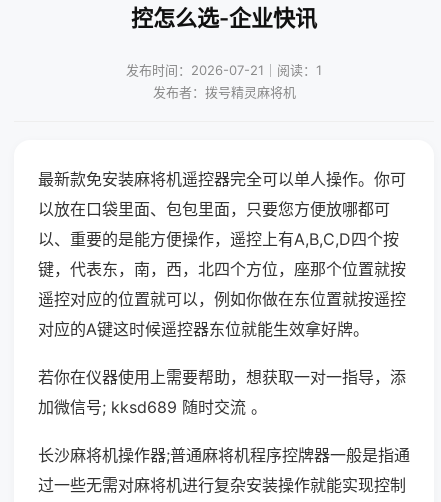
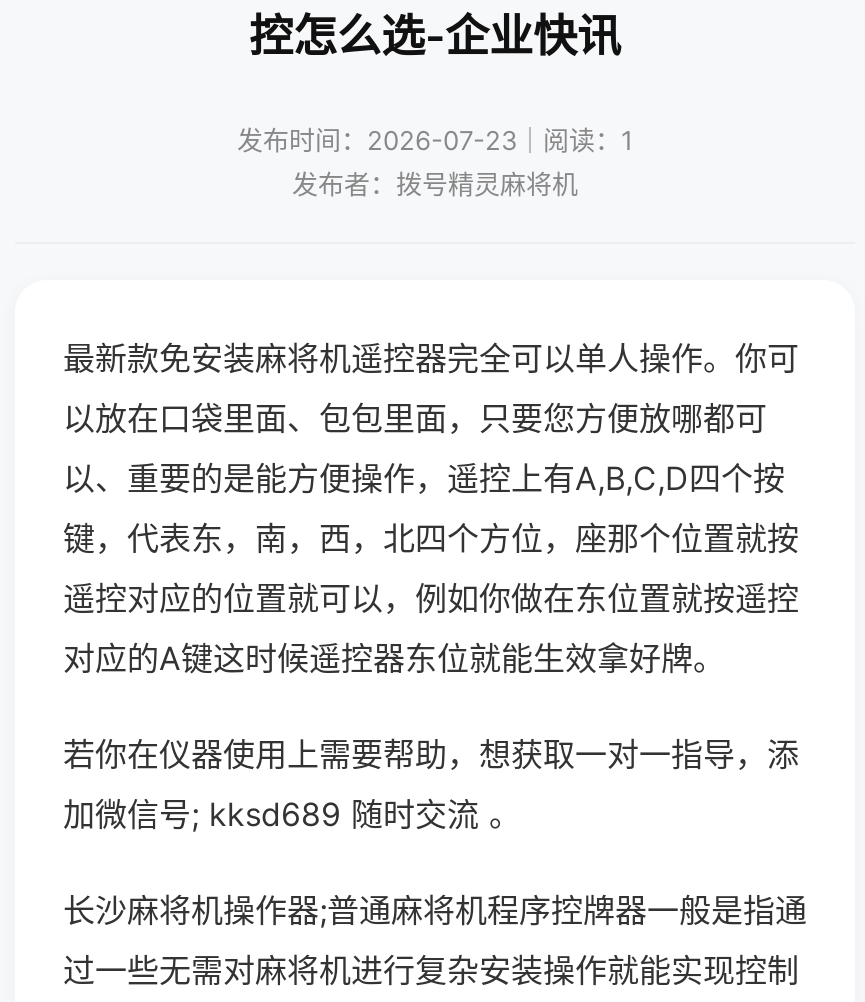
[126,62,322,78] 发布时间：2026-07-21｜阅读：1 -> [237,124,633,156] 发布时间：2026-07-23｜阅读：1

